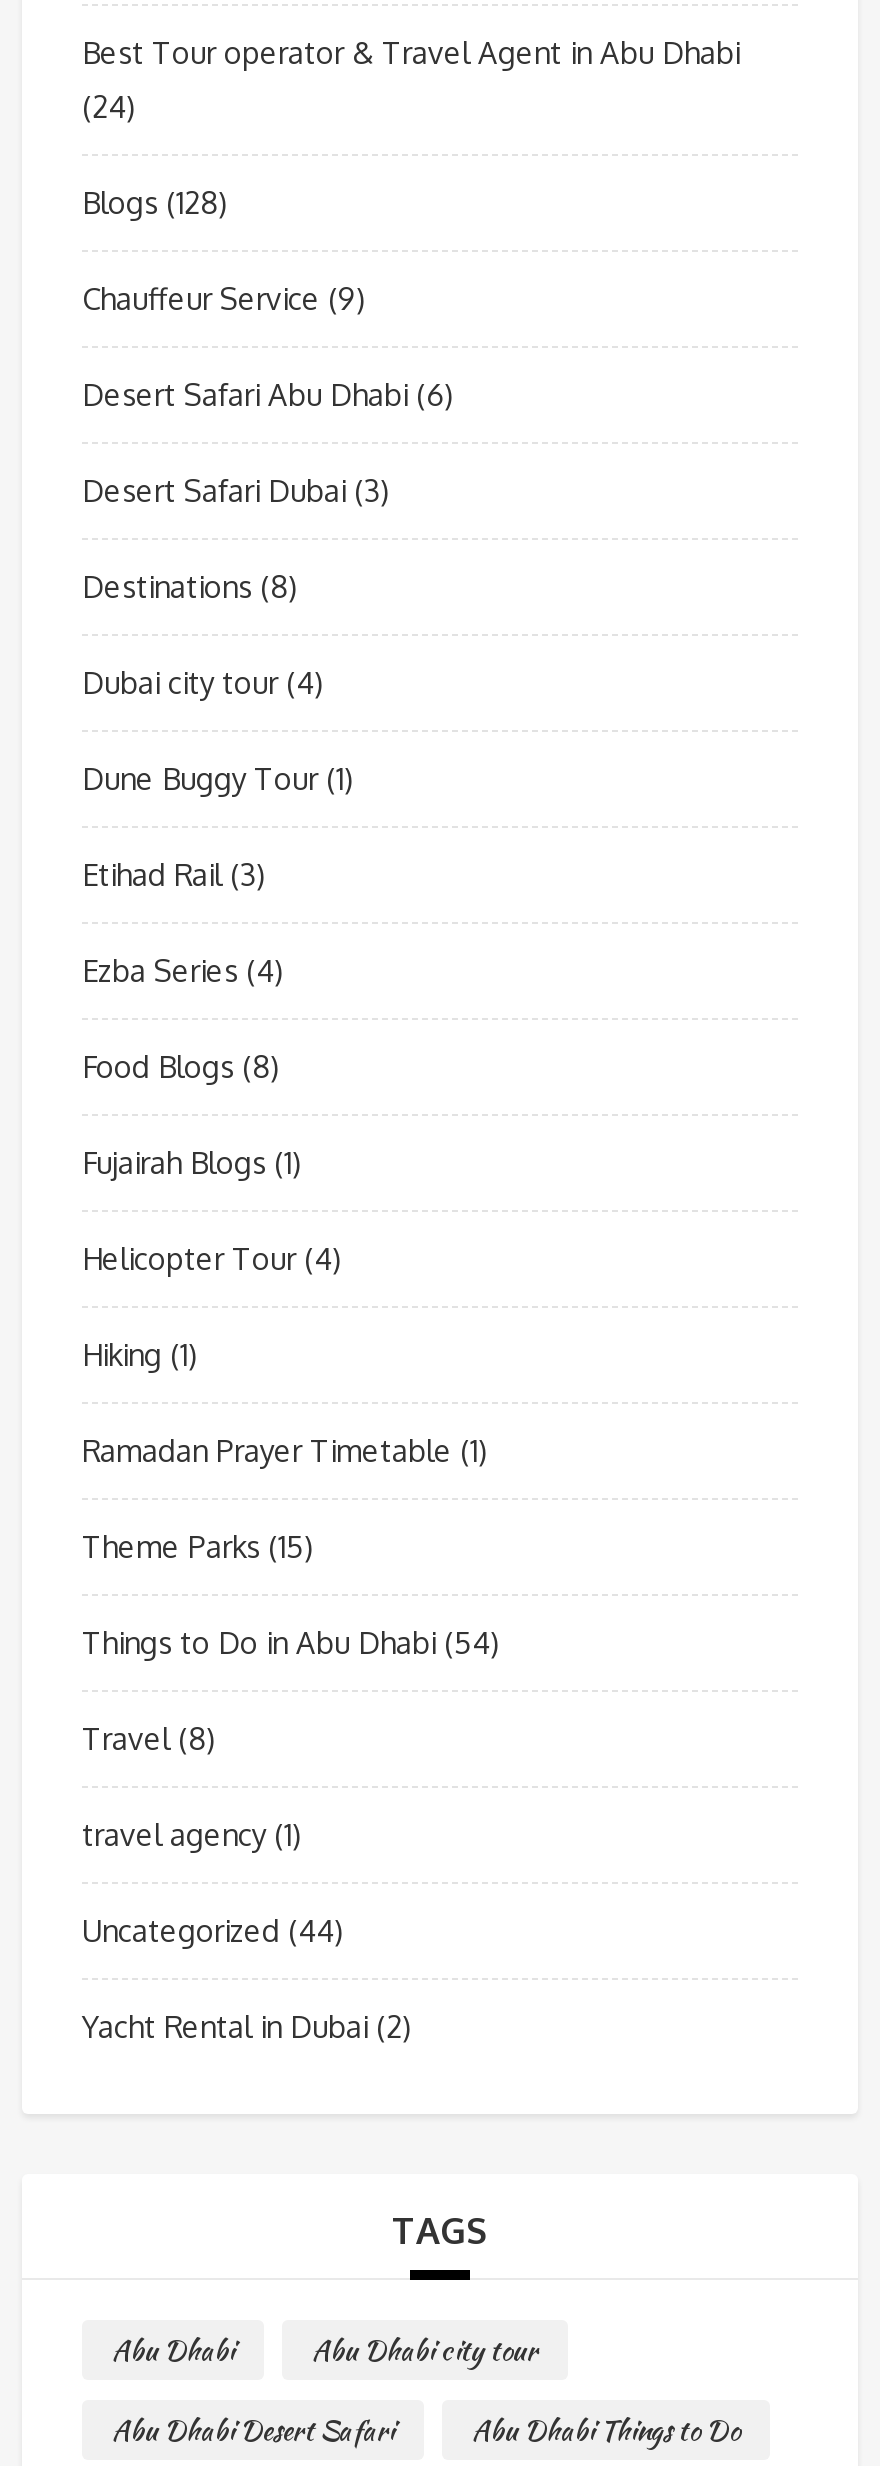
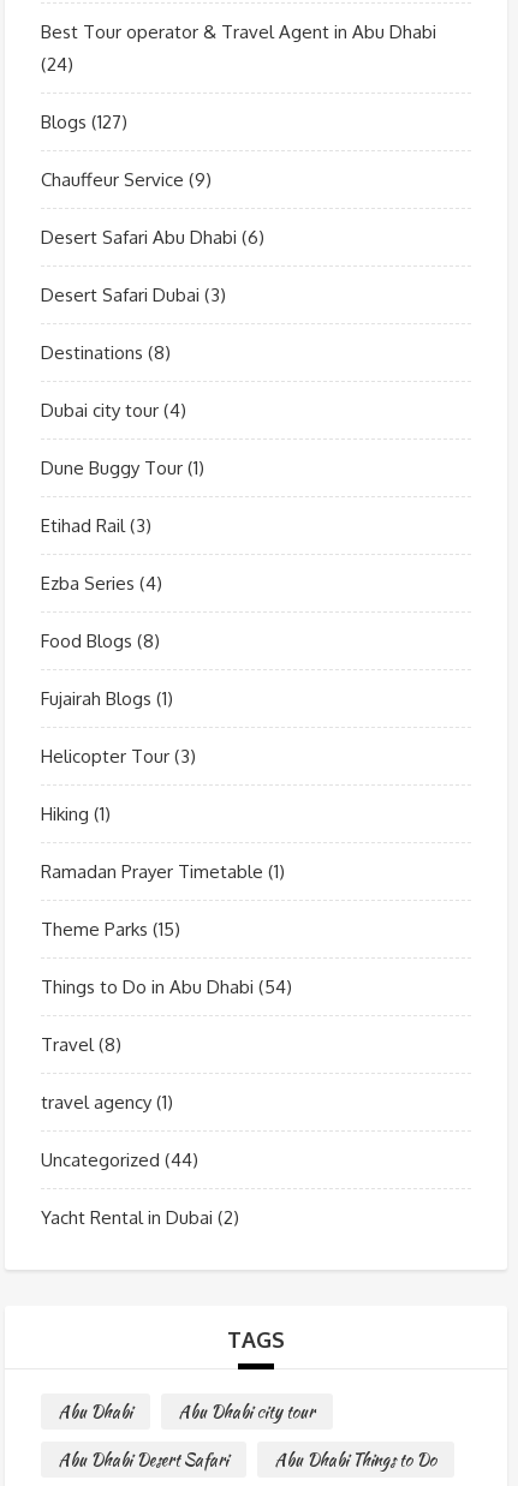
[82,184,228,222] Blogs (128) -> [41,110,127,133] Blogs (127)
[82,1240,342,1278] Helicopter Tour (4) -> [41,745,196,767] Helicopter Tour (3)

